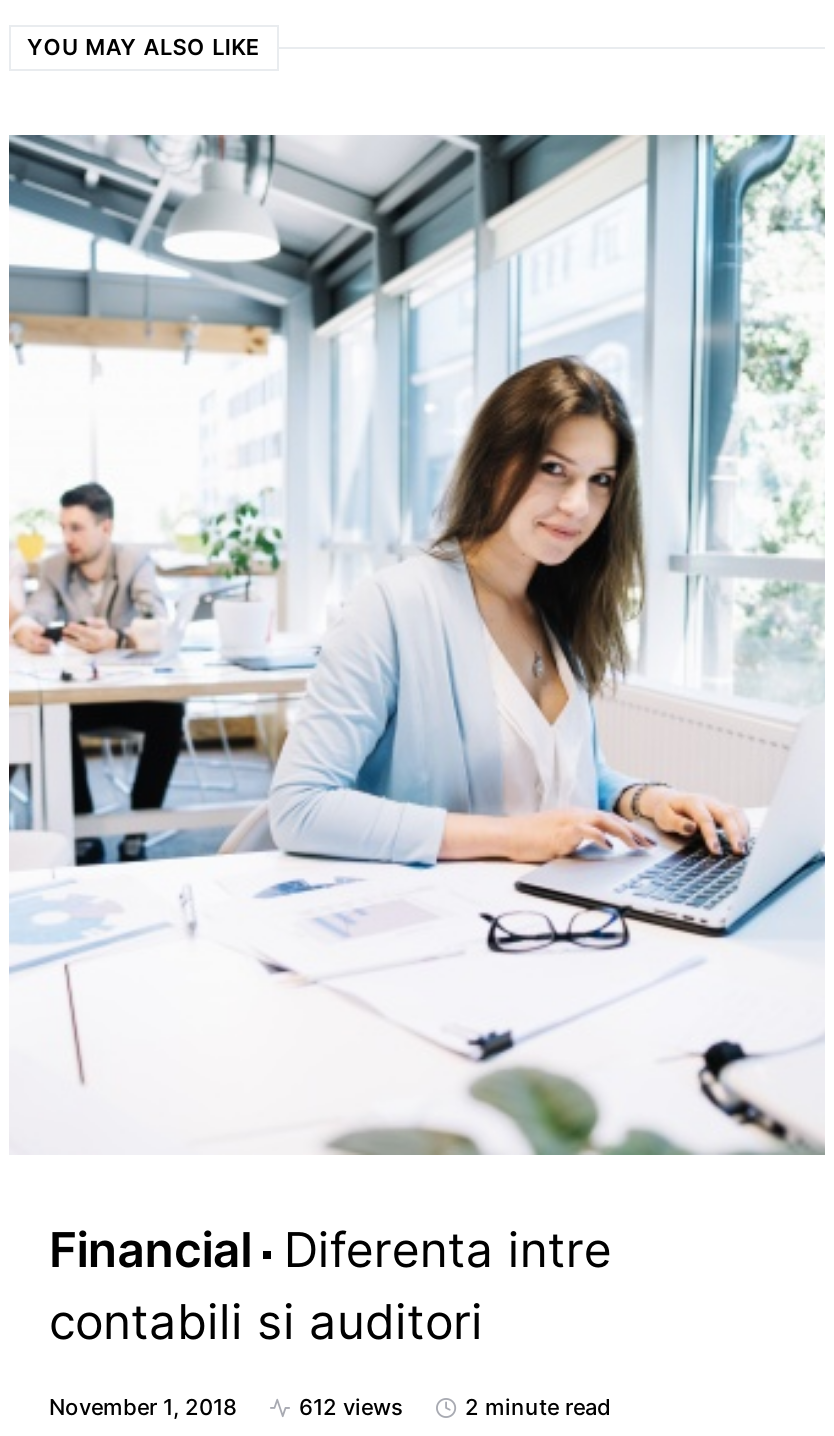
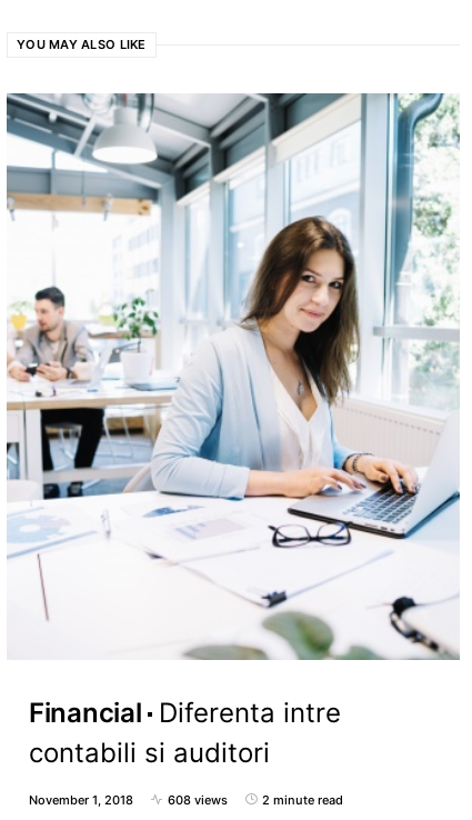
[299,1393,403,1421] 612 views -> [168,792,228,808] 608 views

